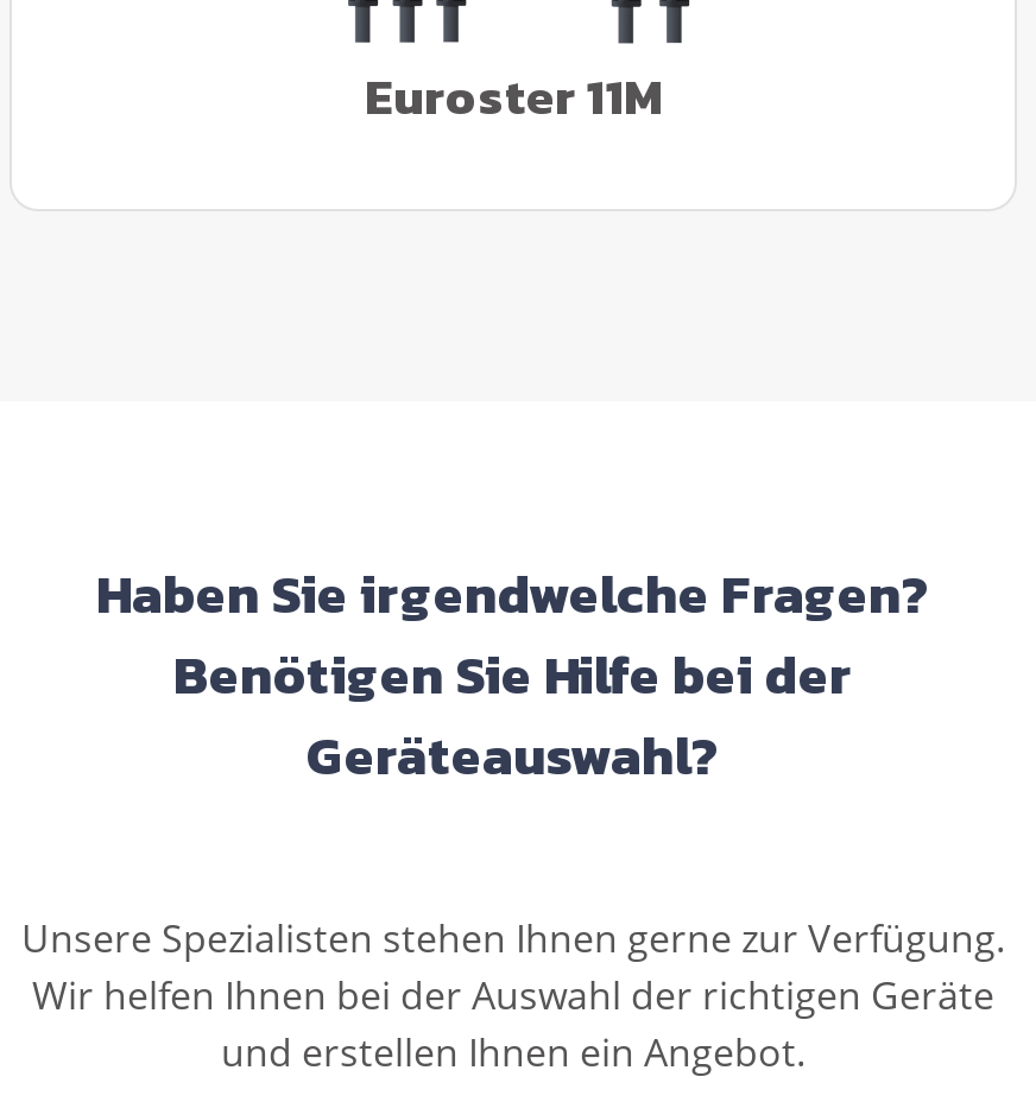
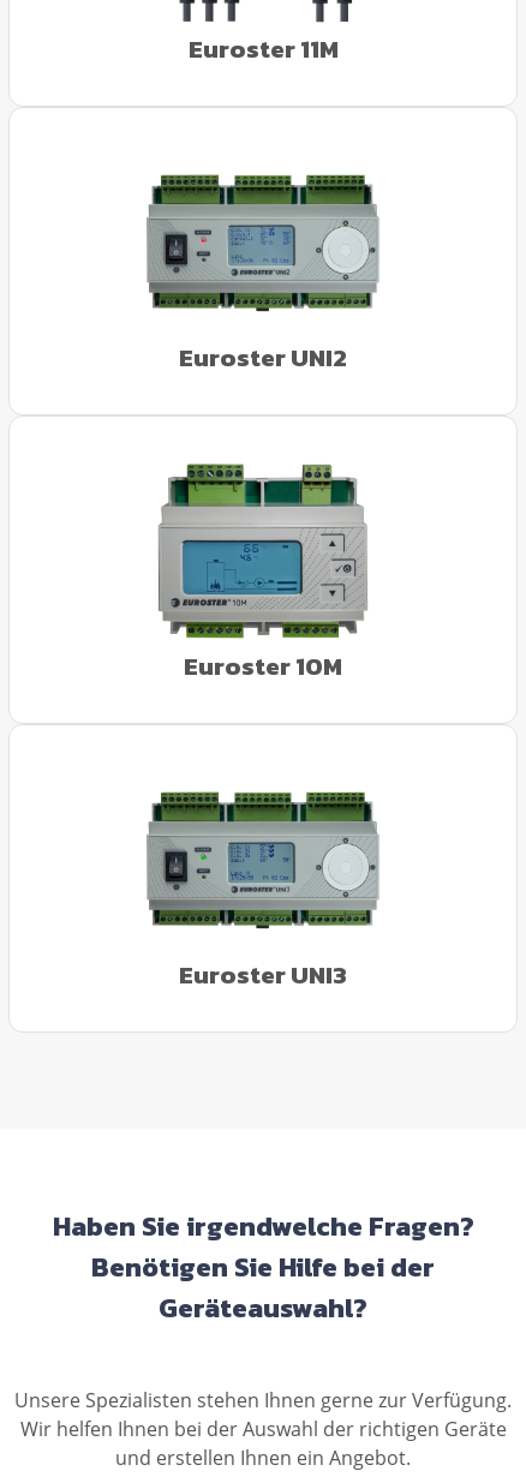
none -> [145,174,379,376] [image] | Euroster UNI2
none -> [145,790,379,993] [image] | Euroster UNI3
none -> [157,462,369,685] [image] | Euroster 10M

